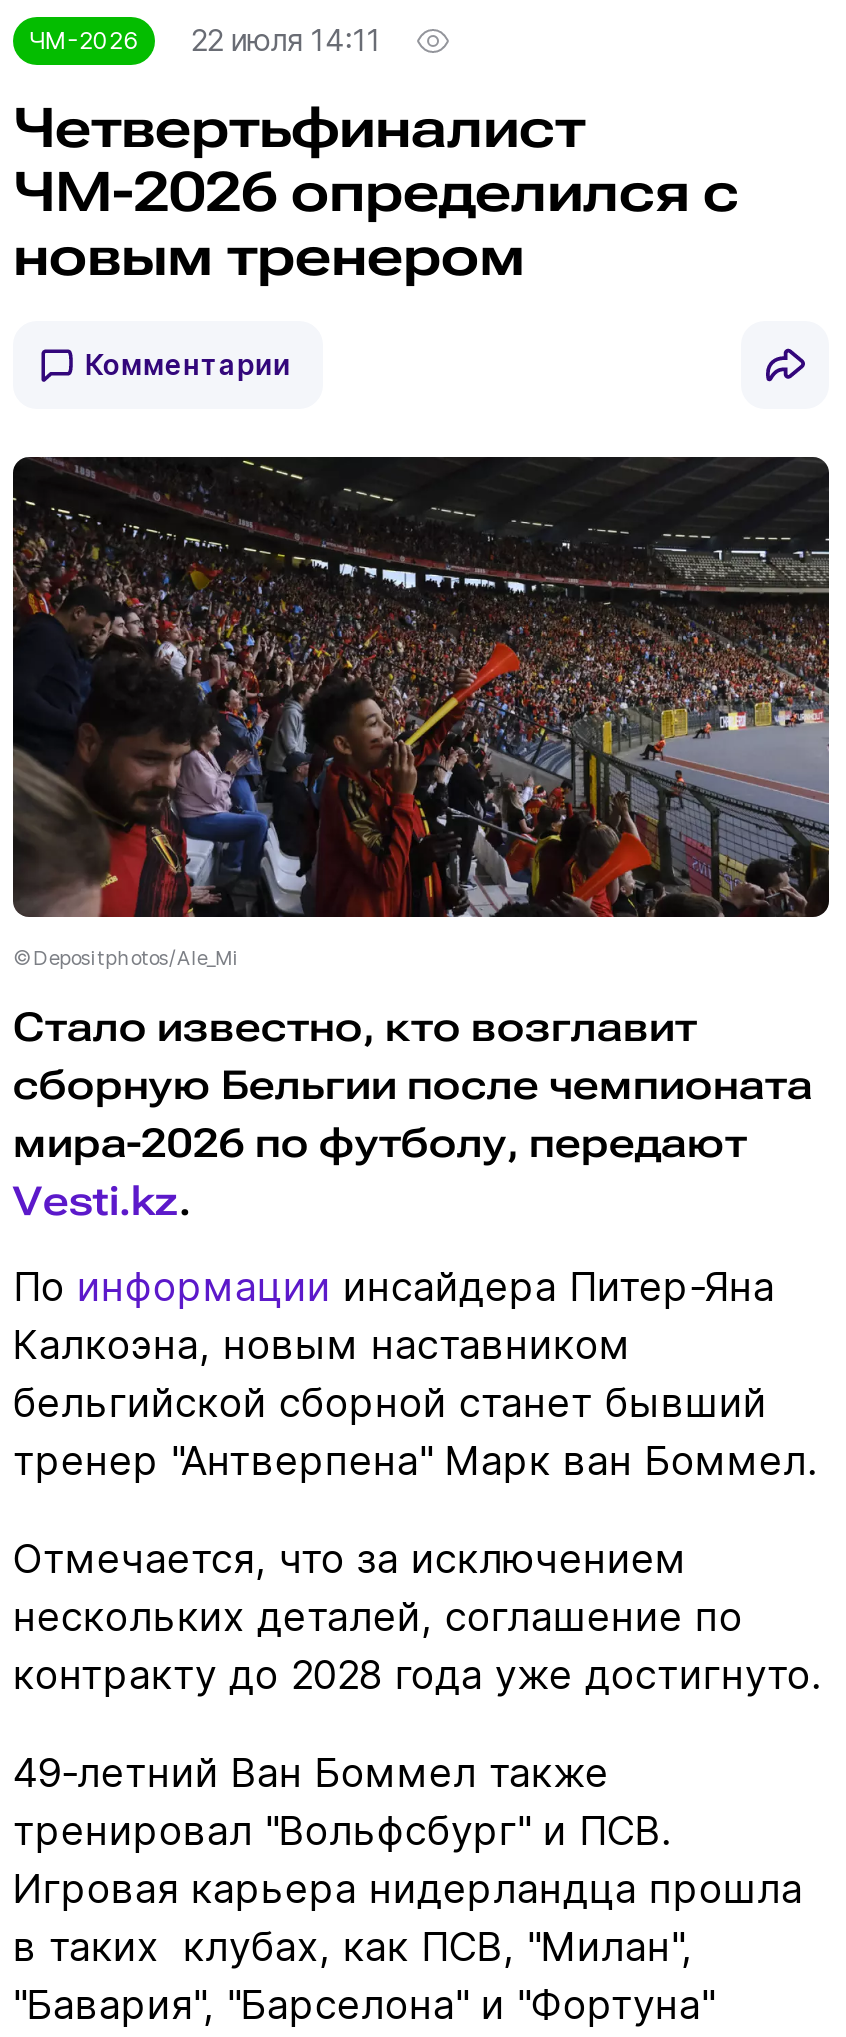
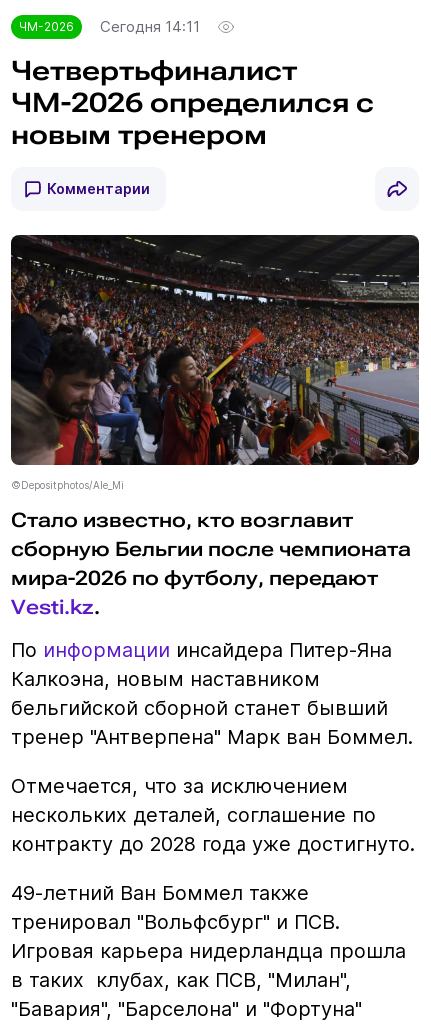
[29,23,381,59] ЧМ-2026 22 июля 14:11 -> [19,18,200,36] ЧМ-2026 Сегодня 14:11

